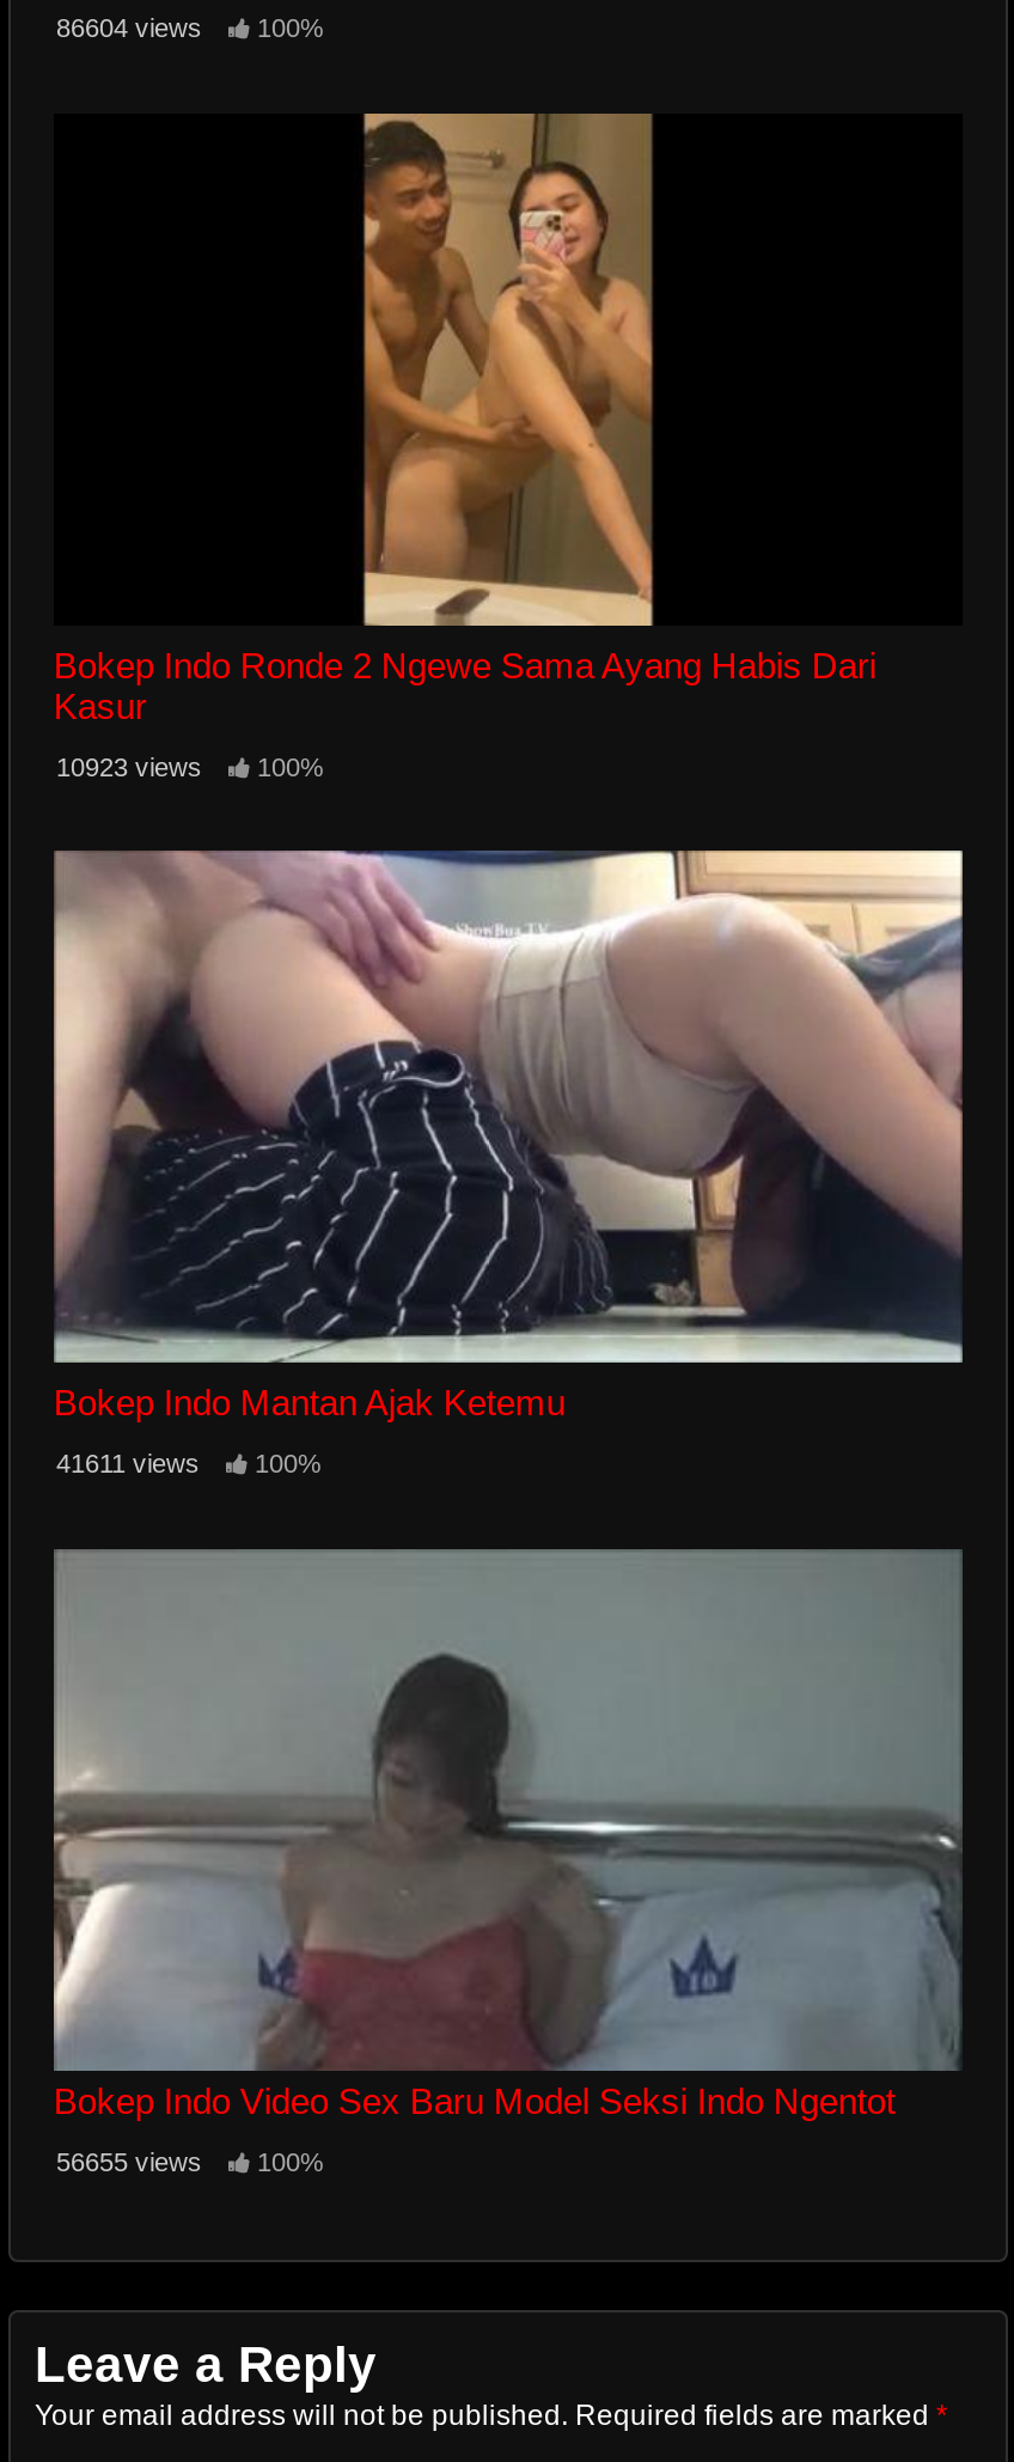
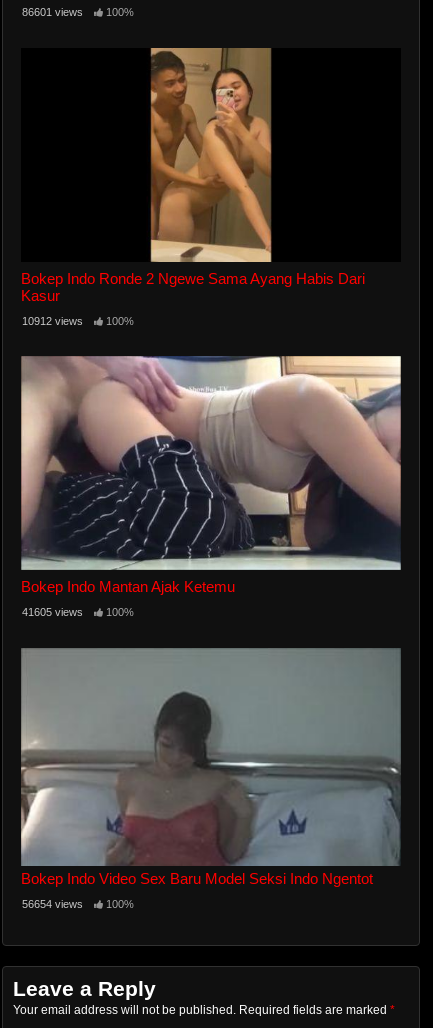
[56,14,324,42] 86604 views 100% -> [22,6,134,18] 86601 views 100%
[56,752,324,781] 10923 views 100% -> [22,315,134,327] 10912 views 100%
[56,1449,322,1478] 41611 views 100% -> [22,606,134,618] 41605 views 100%
[56,2147,324,2176] 56655 views 100% -> [22,898,134,910] 56654 views 100%

